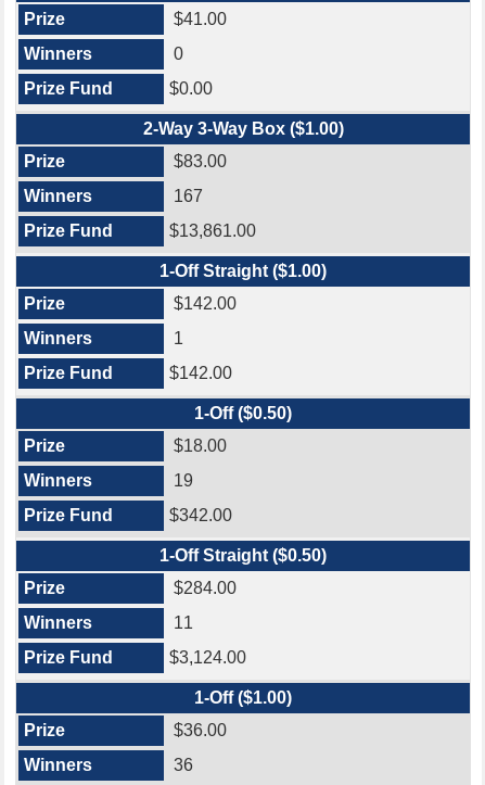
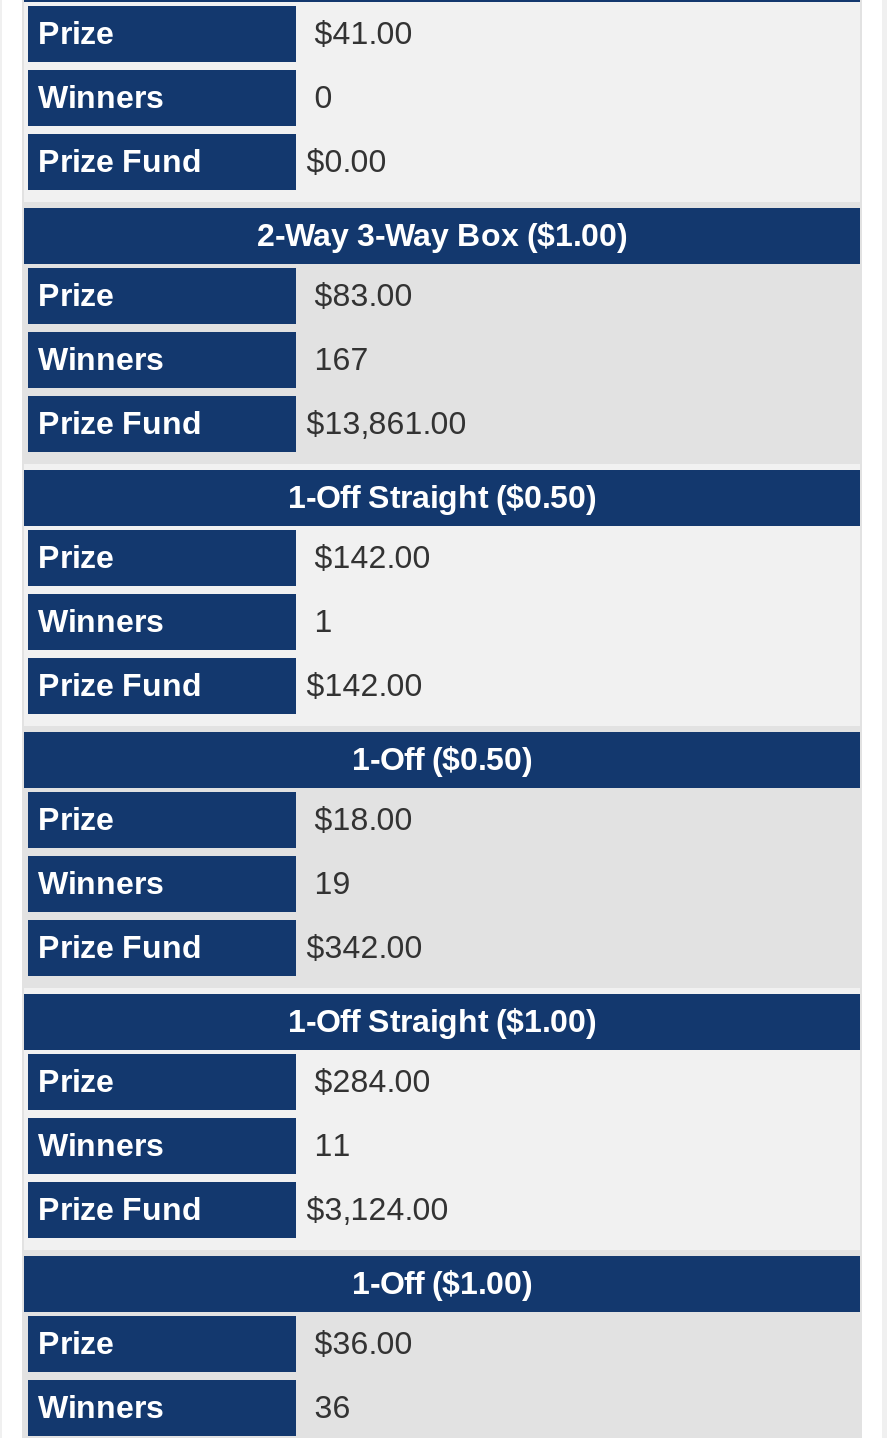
[159,262,327,280] 1-Off Straight ($1.00) -> [288,480,596,514] 1-Off Straight ($0.50)
[159,546,327,565] 1-Off Straight ($0.50) -> [288,1004,596,1038] 1-Off Straight ($1.00)

